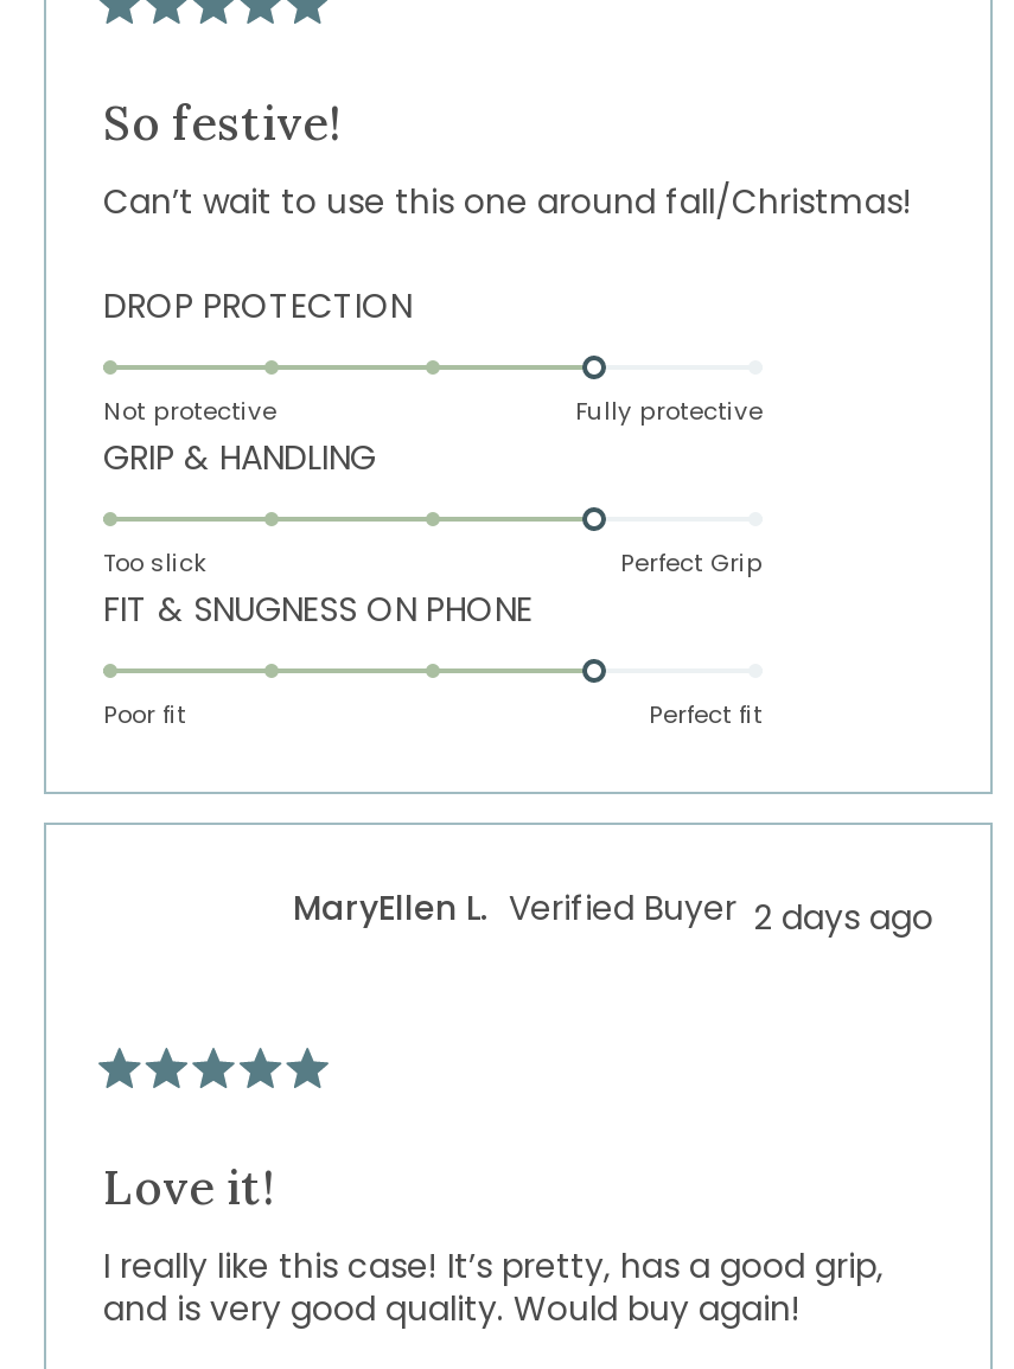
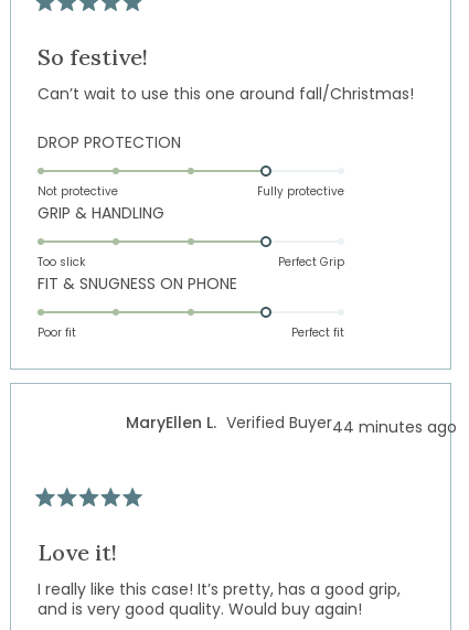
[293,884,933,941] MaryEllen L. Verified Buyer 2 days ago -> [126,412,457,438] MaryEllen L. Verified Buyer44 minutes ago

